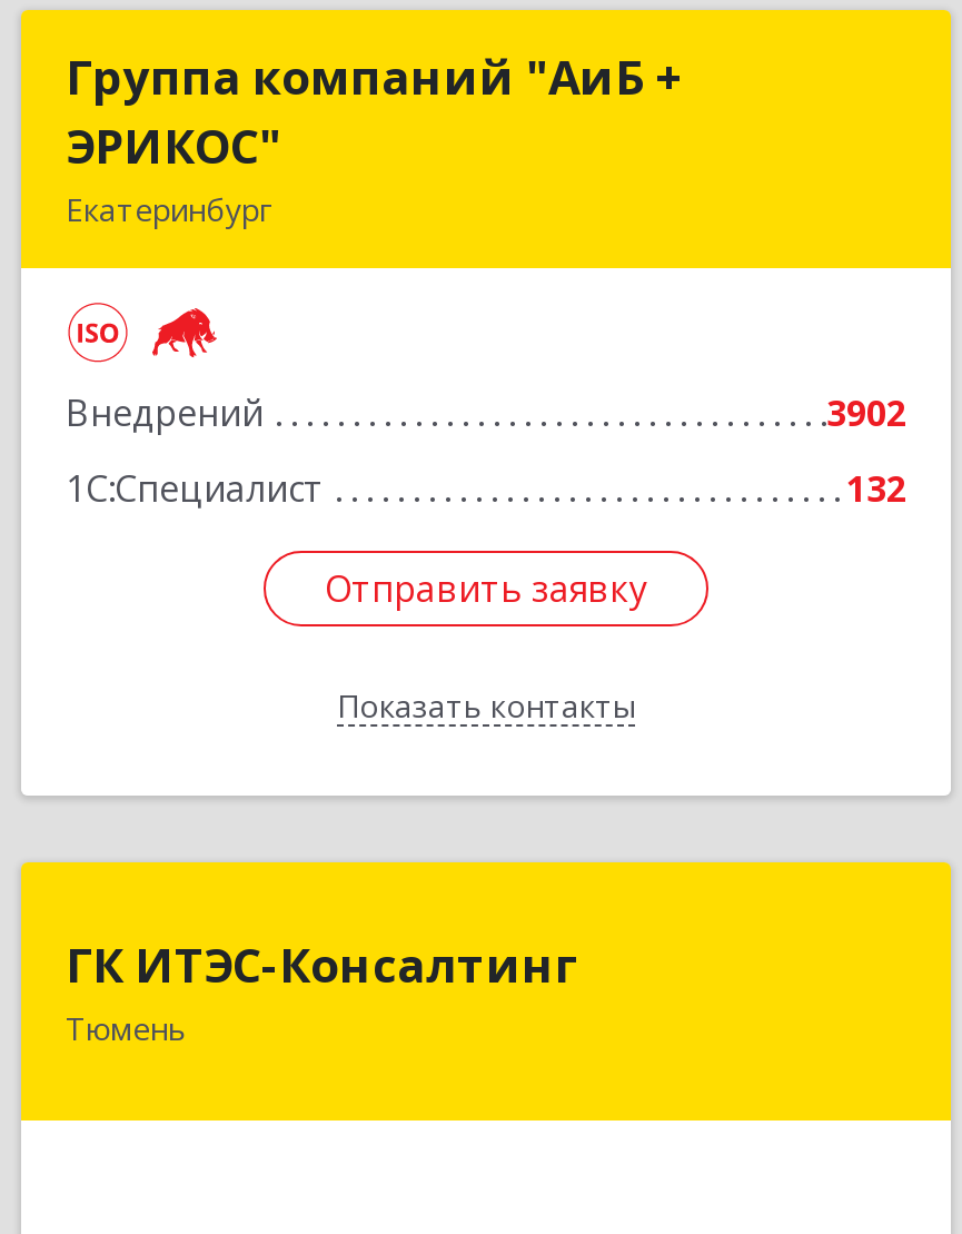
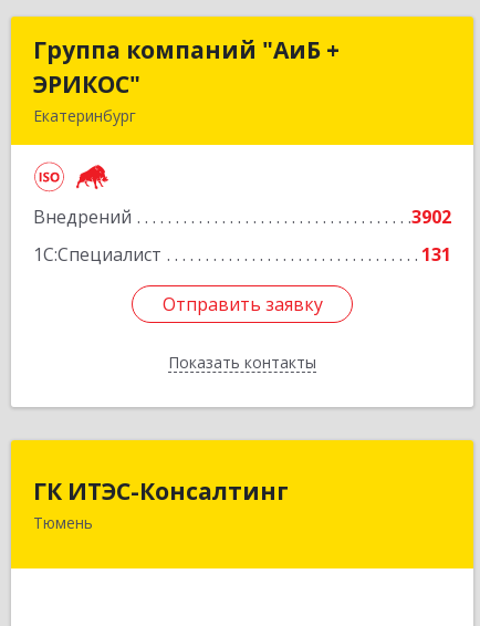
[846,464,906,513] 132 -> [421,242,451,267] 131

